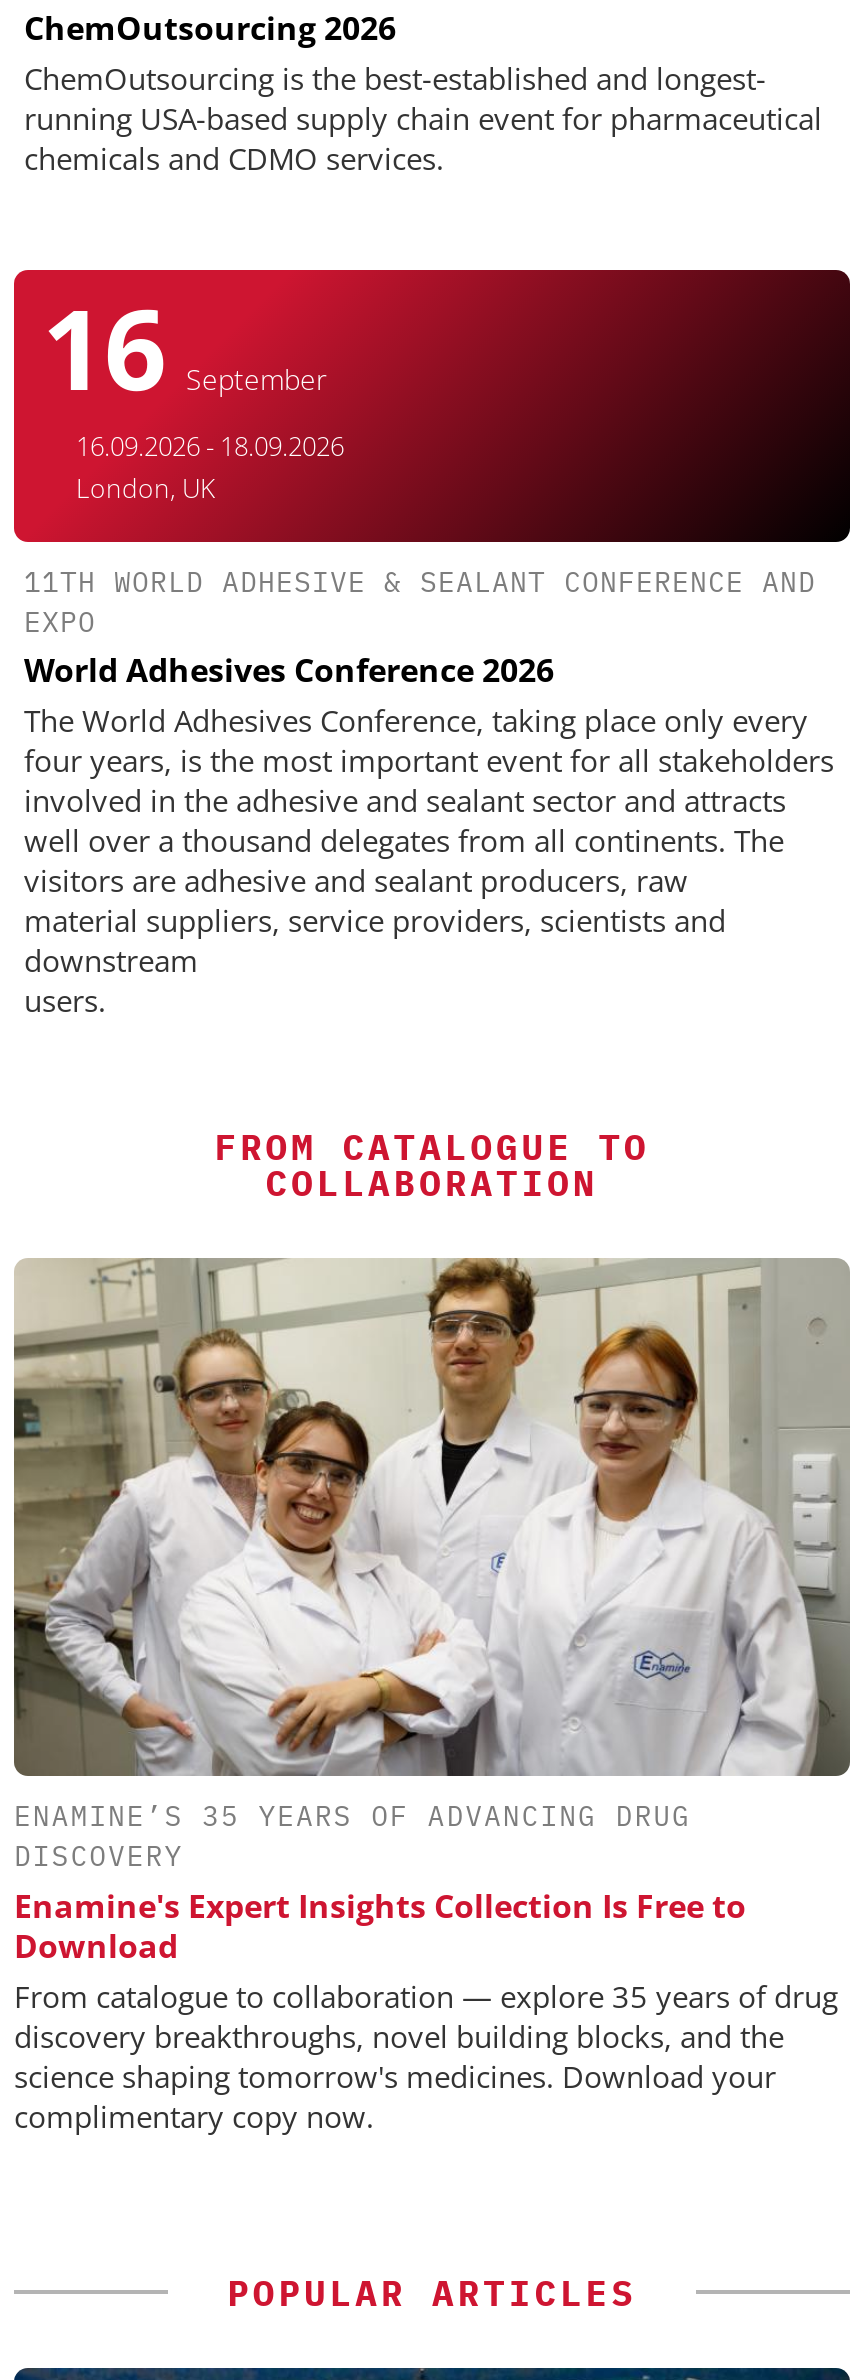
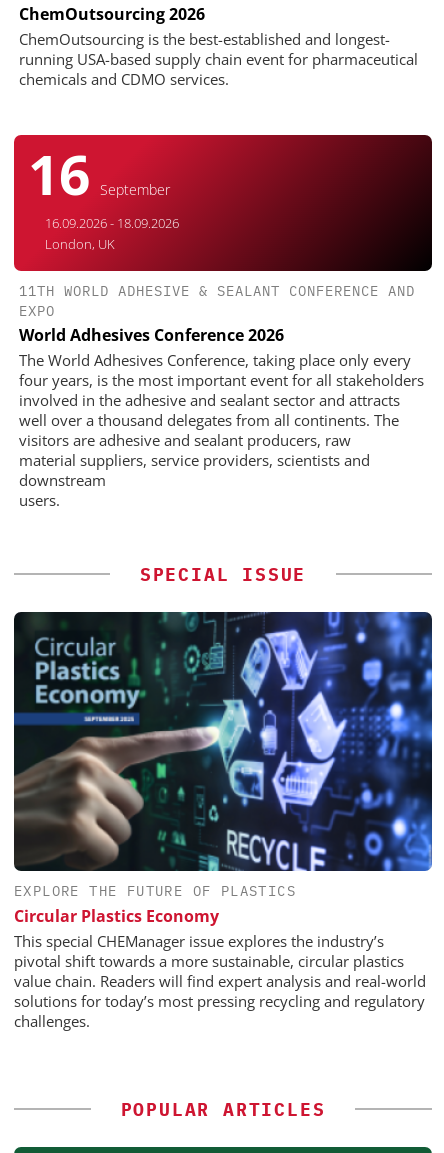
[214,1124,650,1206] FROM CATALOGUE TO | COLLABORATION -> [140,563,306,586] SPECIAL ISSUE
[12,1256,852,2135] [image] | ENAMINE’S 35 YEARS OF ADVANCING DRUG | DISCOVERY | Enamine's Expert Insights Collection Is Free to | Download | From catalogue to collaboration — explore 35 years of drug | discovery breakthroughs, novel building blocks, and the | science shaping tomorrow's medicines. Download your | complimentary copy now. -> [13,611,433,1031] [image] | EXPLORE THE FUTURE OF PLASTICS | Circular Plastics Economy | This special CHEManager issue explores the industry’s | pivotal shift towards a more sustainable, circular plastics | value chain. Readers will find expert analysis and real-world | solutions for today’s most pressing recycling and regulatory | challenges.

